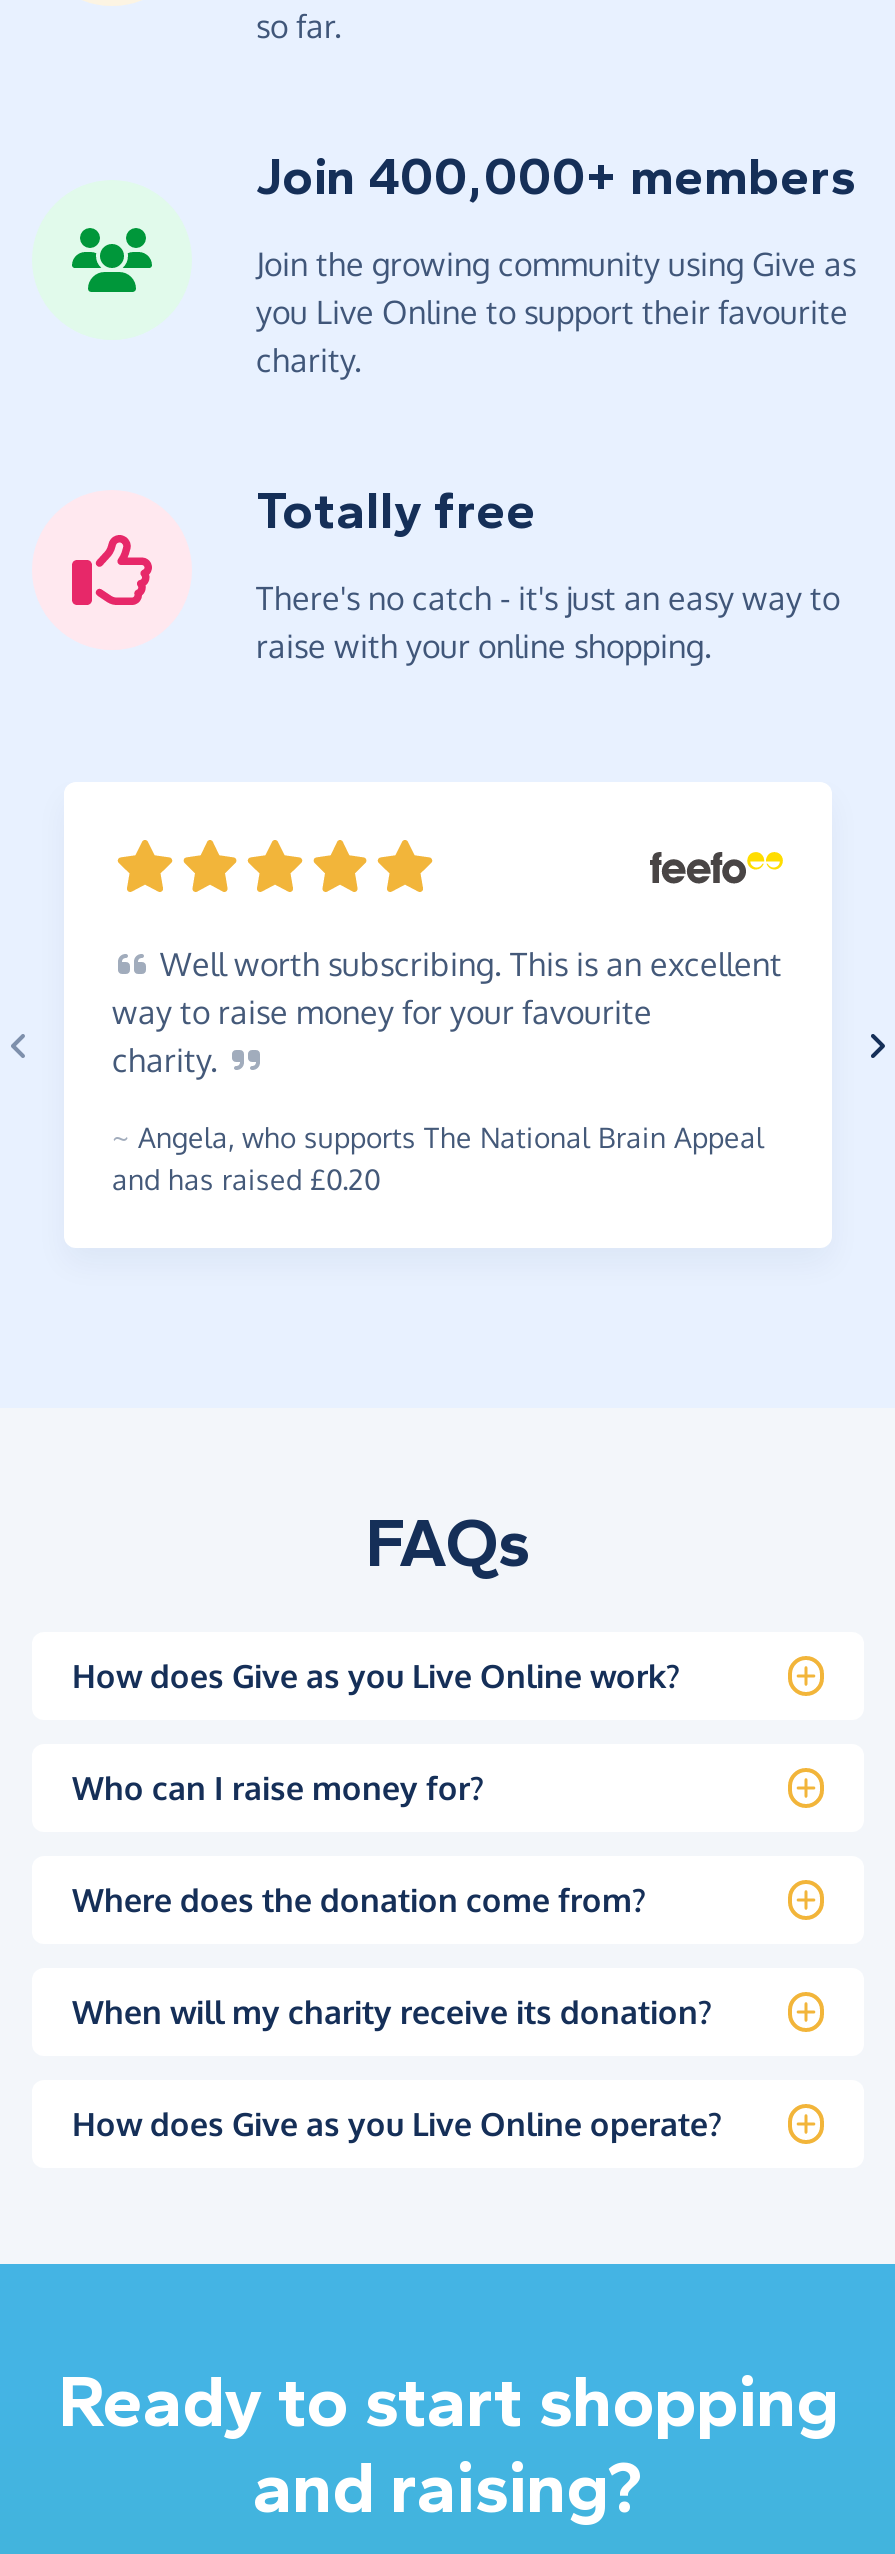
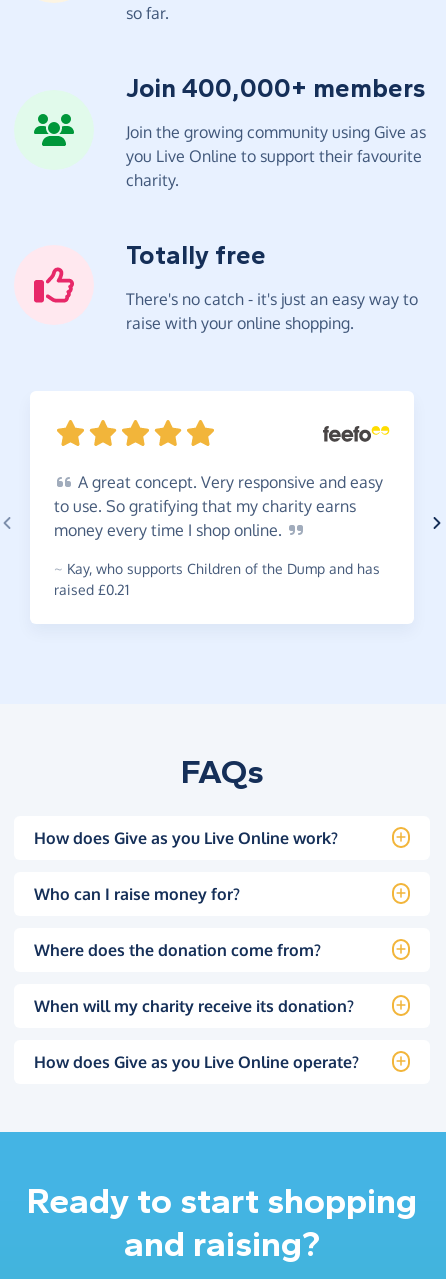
[112,943,782,1079] Well worth subscribing. This is an excellent | way to raise money for your favourite | charity. -> [54,472,383,540] A great concept. Very responsive and easy | to use. So gratifying that my charity earns | money every time I shop online.
[112,1119,764,1195] ~ Angela, who supports The National Brain Appeal | and has raised £0.20 -> [54,560,380,598] ~ Kay, who supports Children of the Dump and has | raised £0.21

